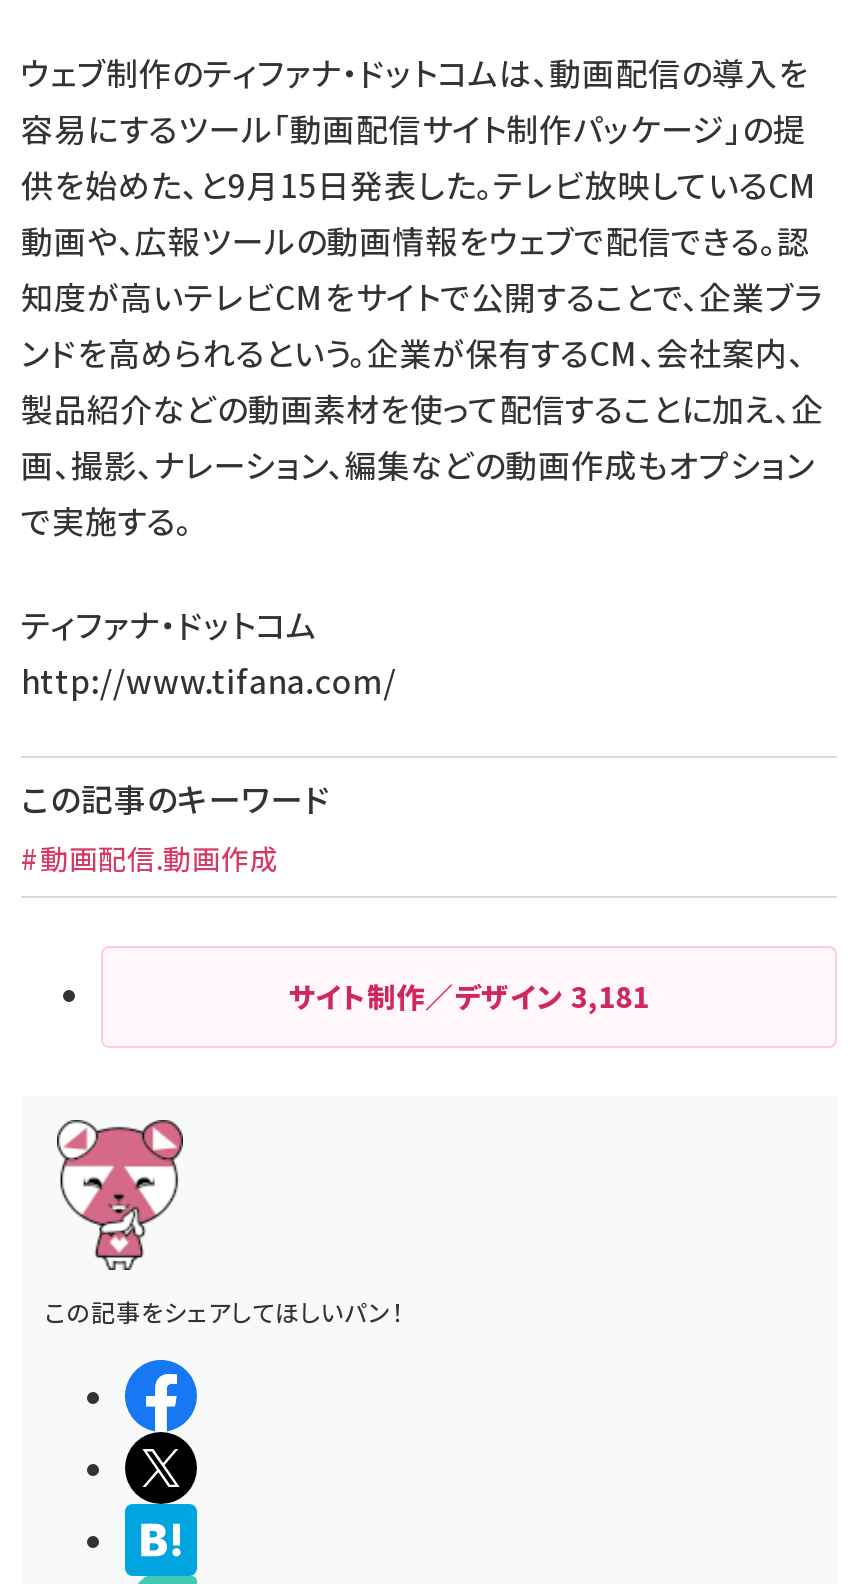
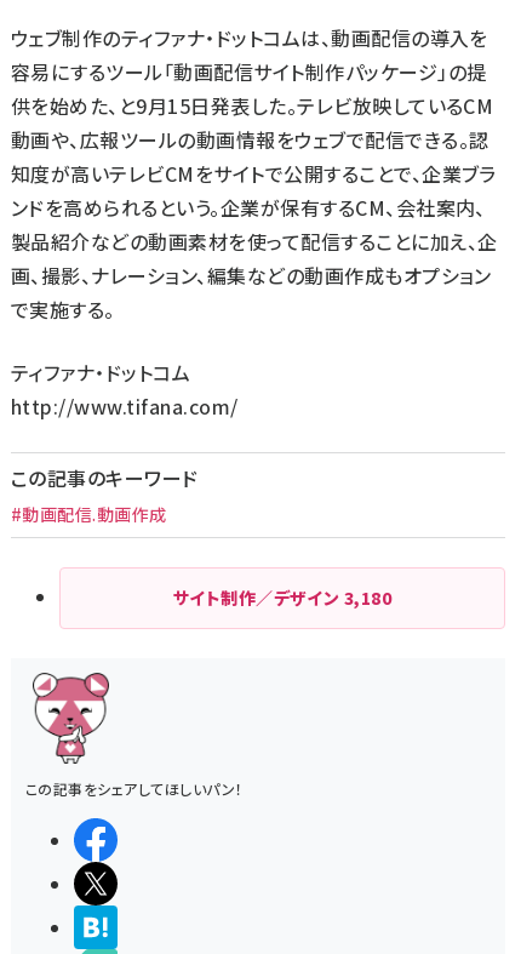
[288,976,650,1016] サイト制作／デザイン3,181 -> [173,585,392,610] サイト制作／デザイン3,180

